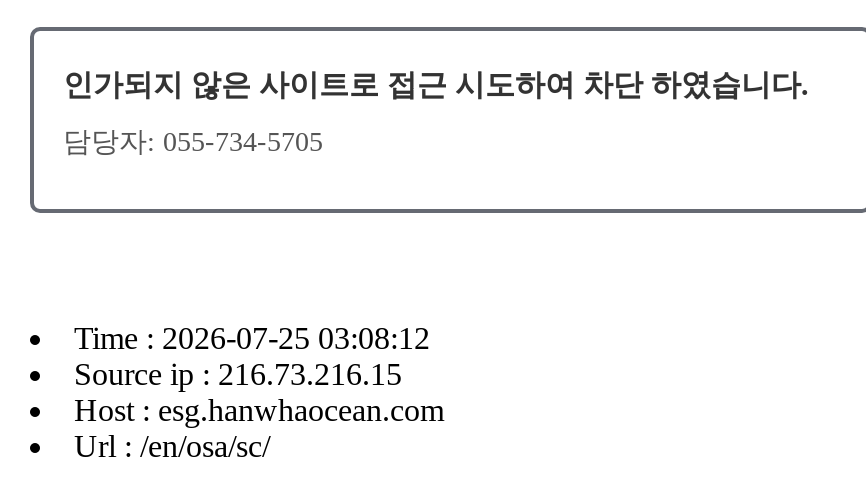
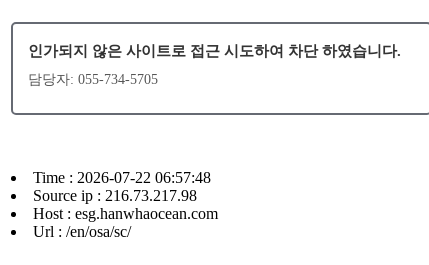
[74,321,430,355] Time : 2026-07-25 03:08:12 -> [33,169,211,186] Time : 2026-07-22 06:57:48
[74,357,402,391] Source ip : 216.73.216.15 -> [33,187,197,204] Source ip : 216.73.217.98

